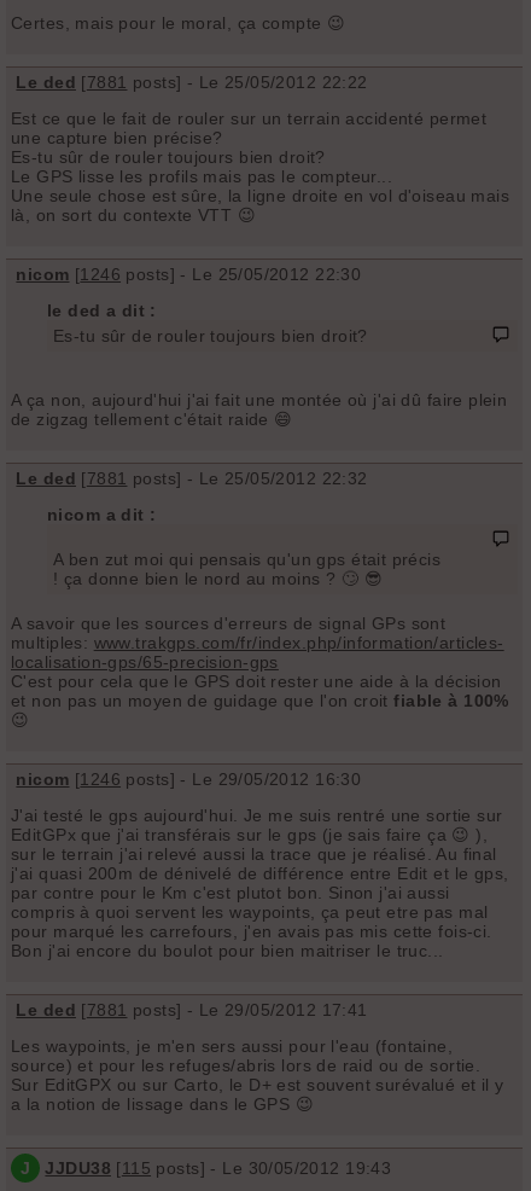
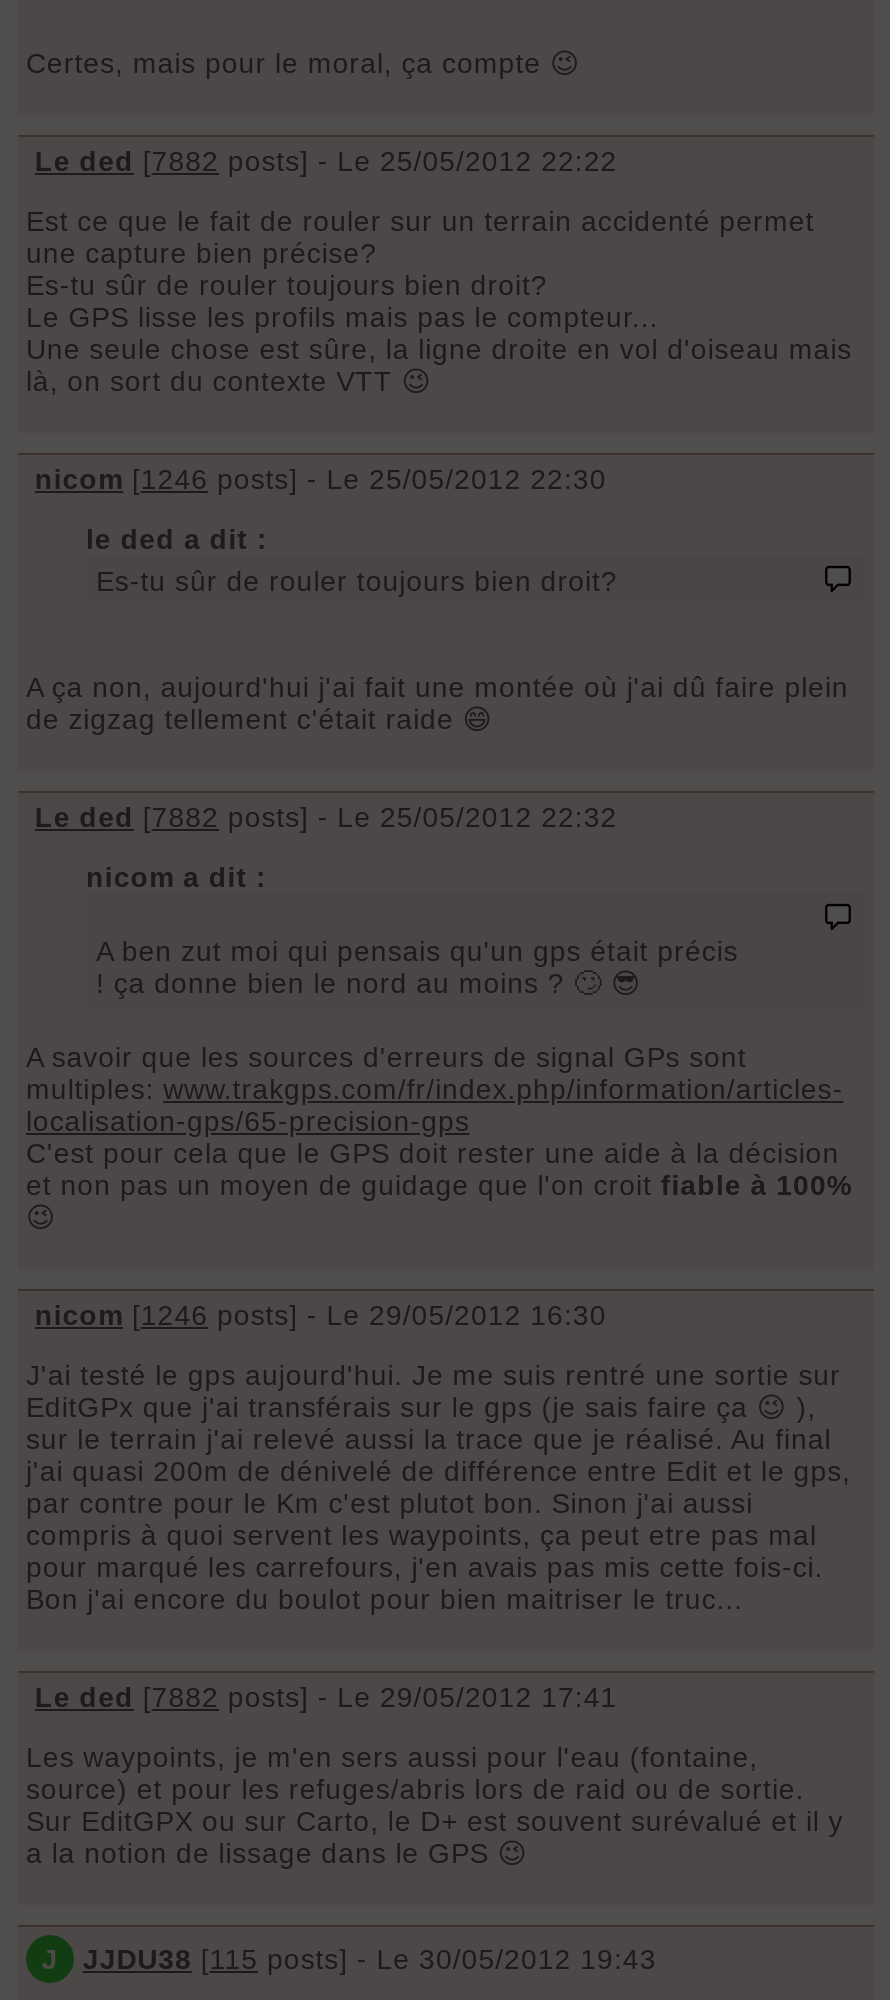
[16,72,368,91] Le ded [7881 posts] - Le 25/05/2012 22:22 -> [35,144,617,176] Le ded [7882 posts] - Le 25/05/2012 22:22
[16,468,368,488] Le ded [7881 posts] - Le 25/05/2012 22:32 -> [35,800,617,832] Le ded [7882 posts] - Le 25/05/2012 22:32
[16,1000,368,1019] Le ded [7881 posts] - Le 29/05/2012 17:41 -> [35,1680,617,1712] Le ded [7882 posts] - Le 29/05/2012 17:41

